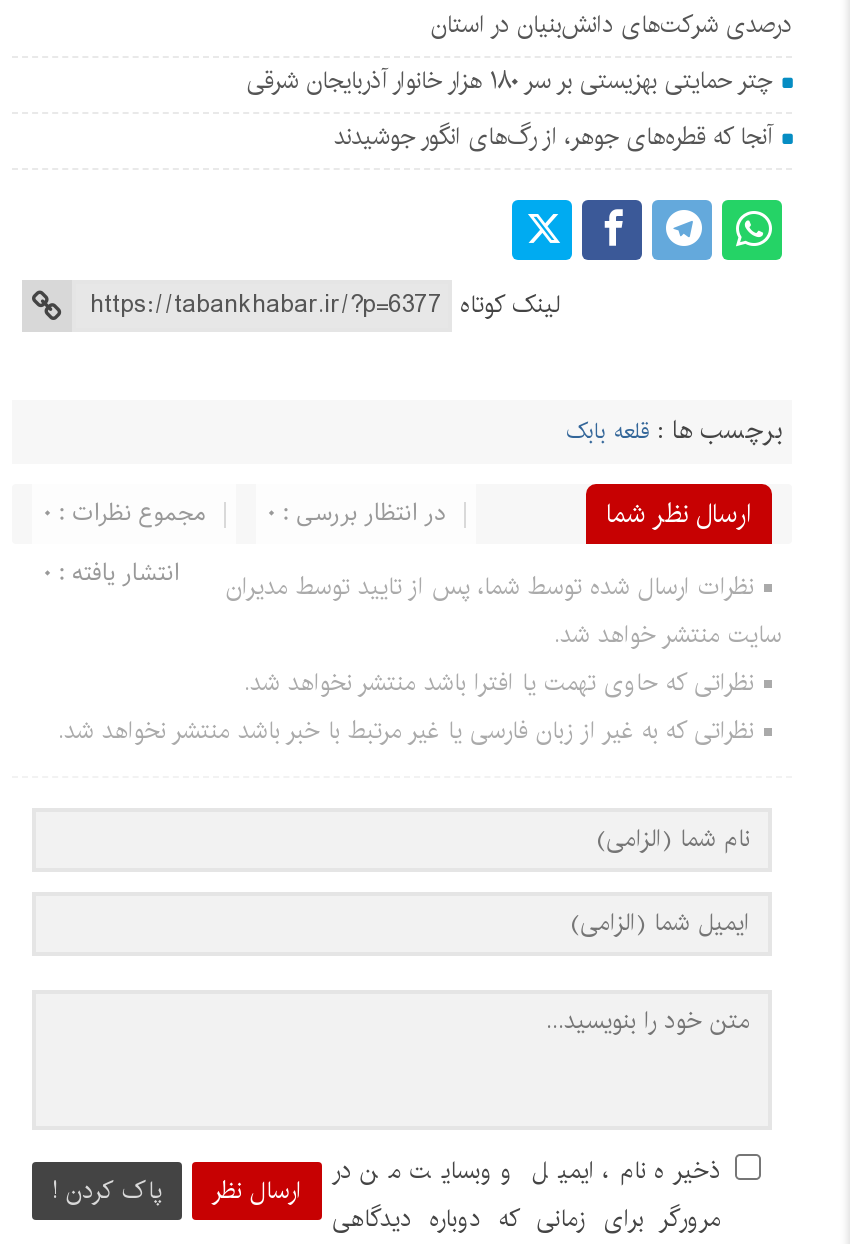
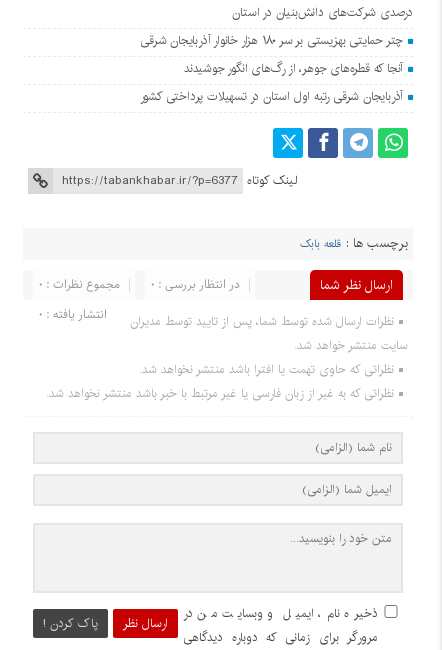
none -> [140,87,403,106] آذربایجان شرقی رتبه اول استان در تسهیلات پرداختی کشور

